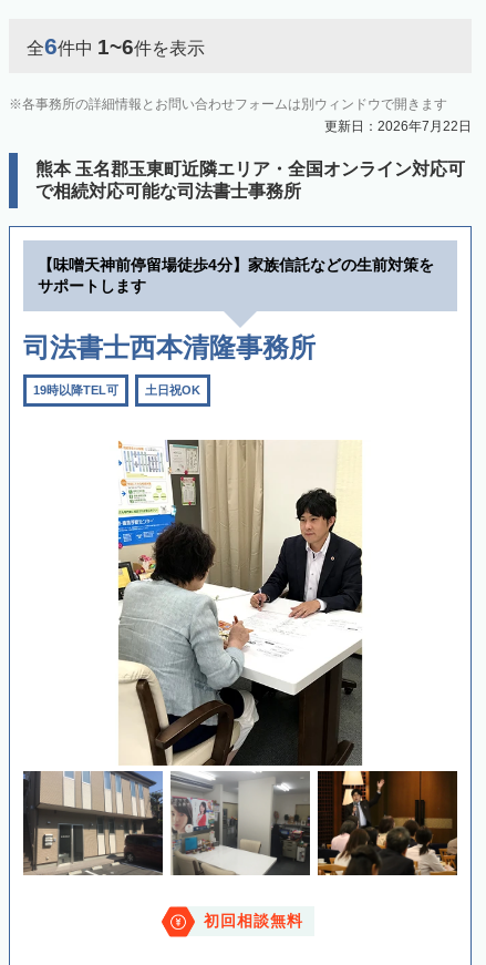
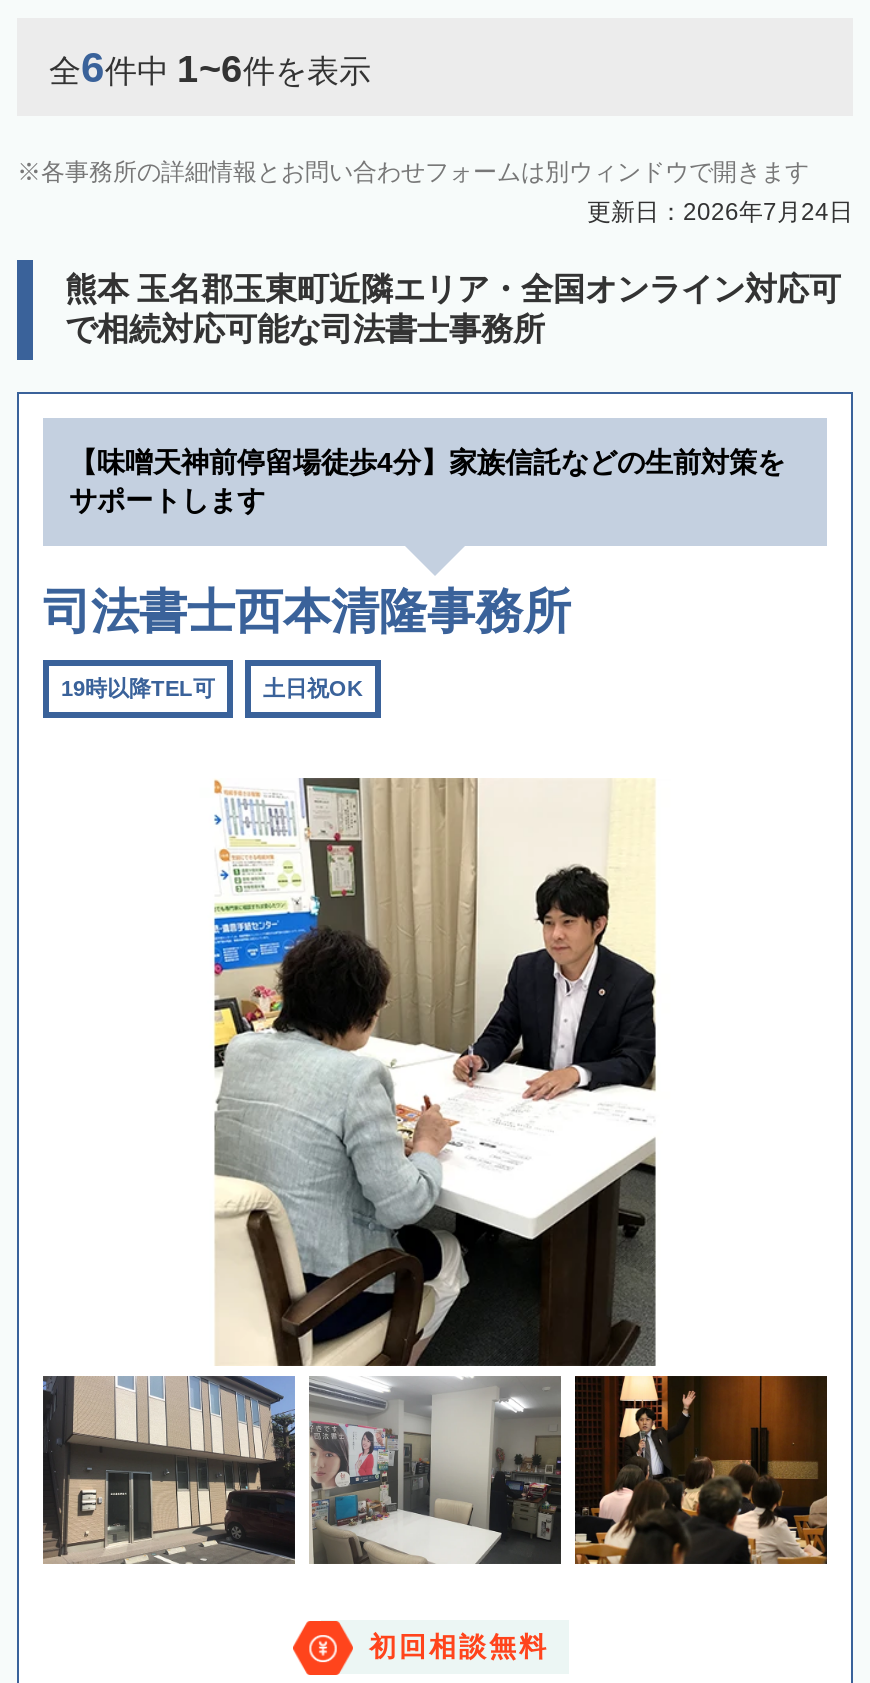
[324,119,472,134] 更新日：2026年7月22日 -> [587,198,853,226] 更新日：2026年7月24日

